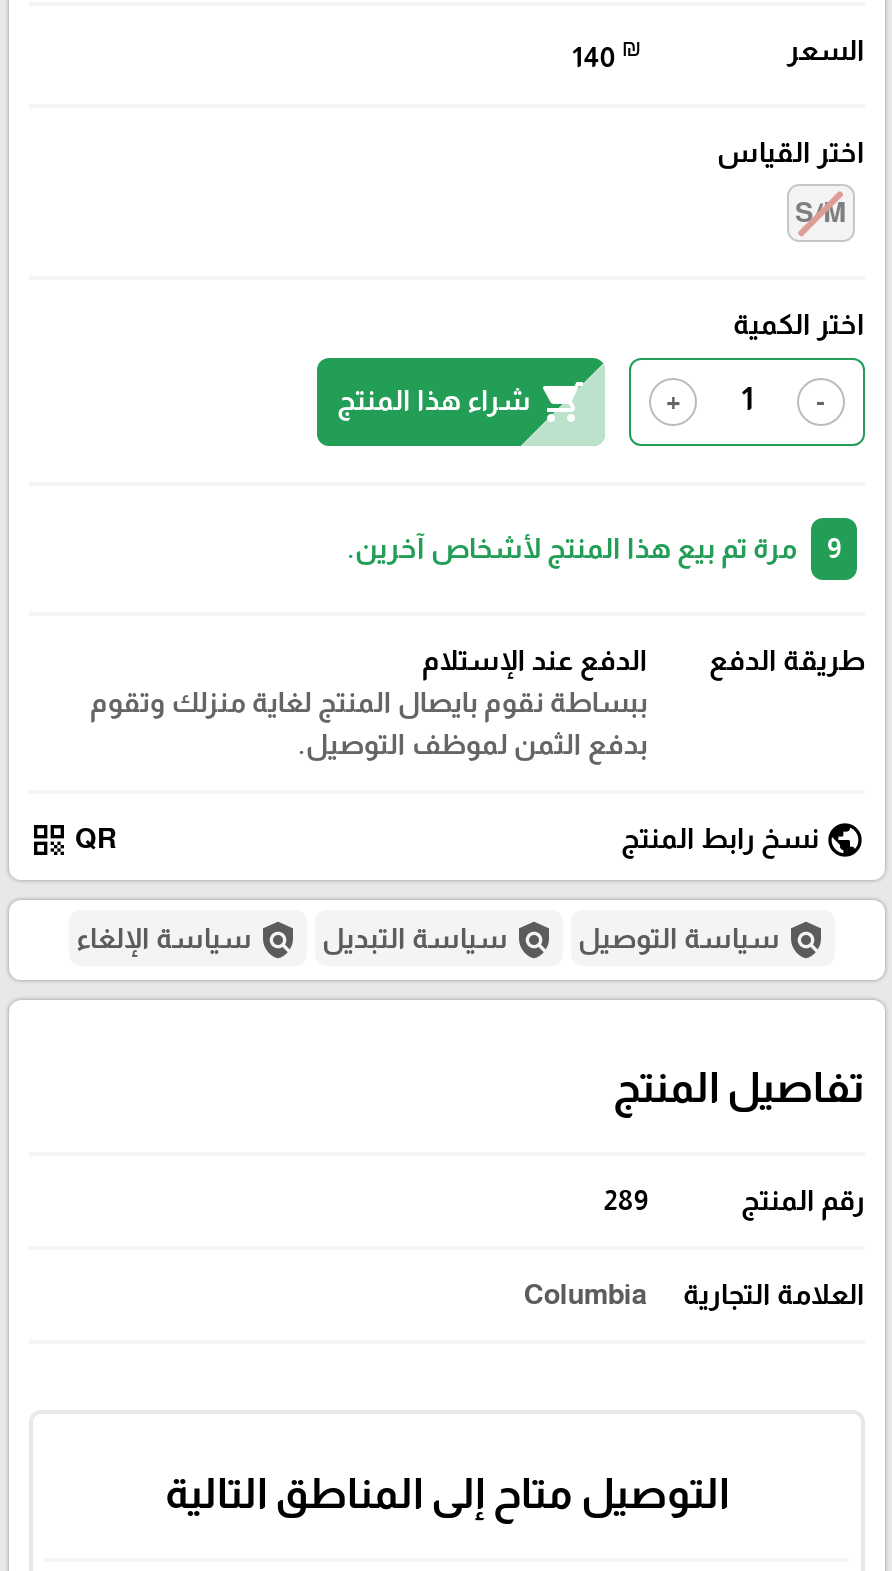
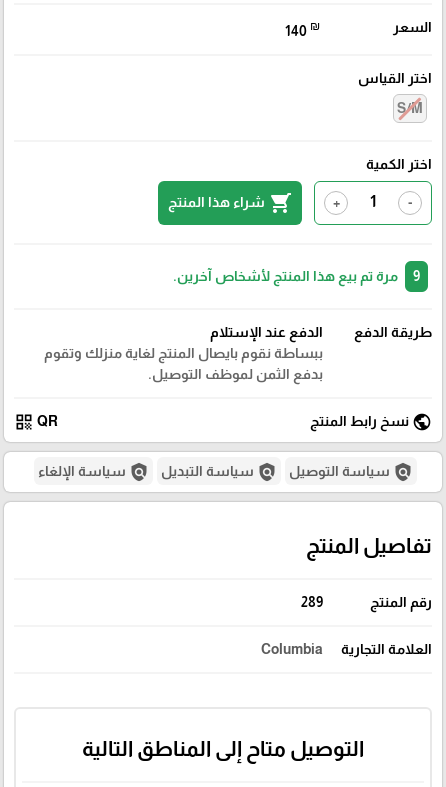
[521,366,603,446] [image] -> [262,186,302,225] [image]

